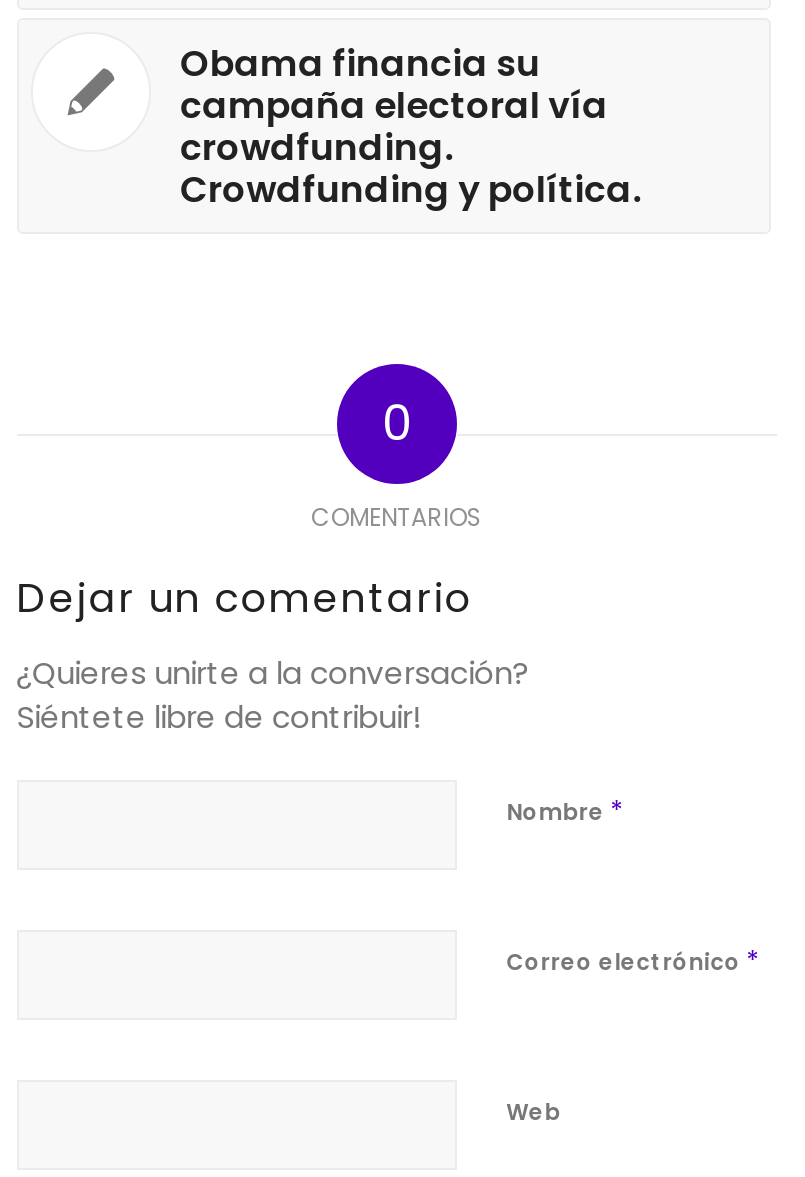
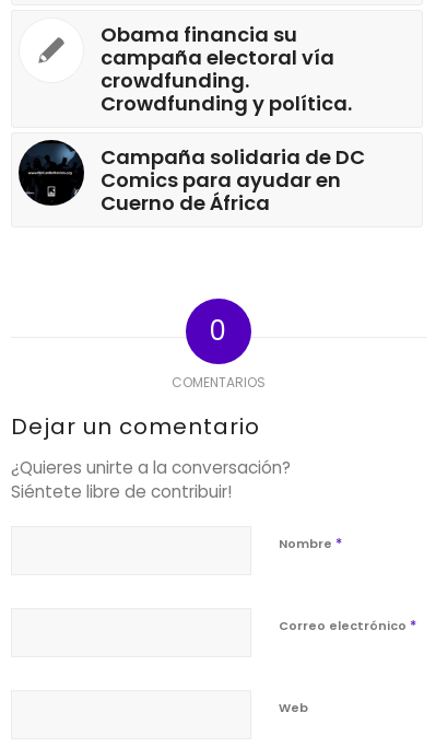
none -> [17,139,365,217] [image] | Campaña solidaria de DC | Comics para ayudar en | Cuerno de África

